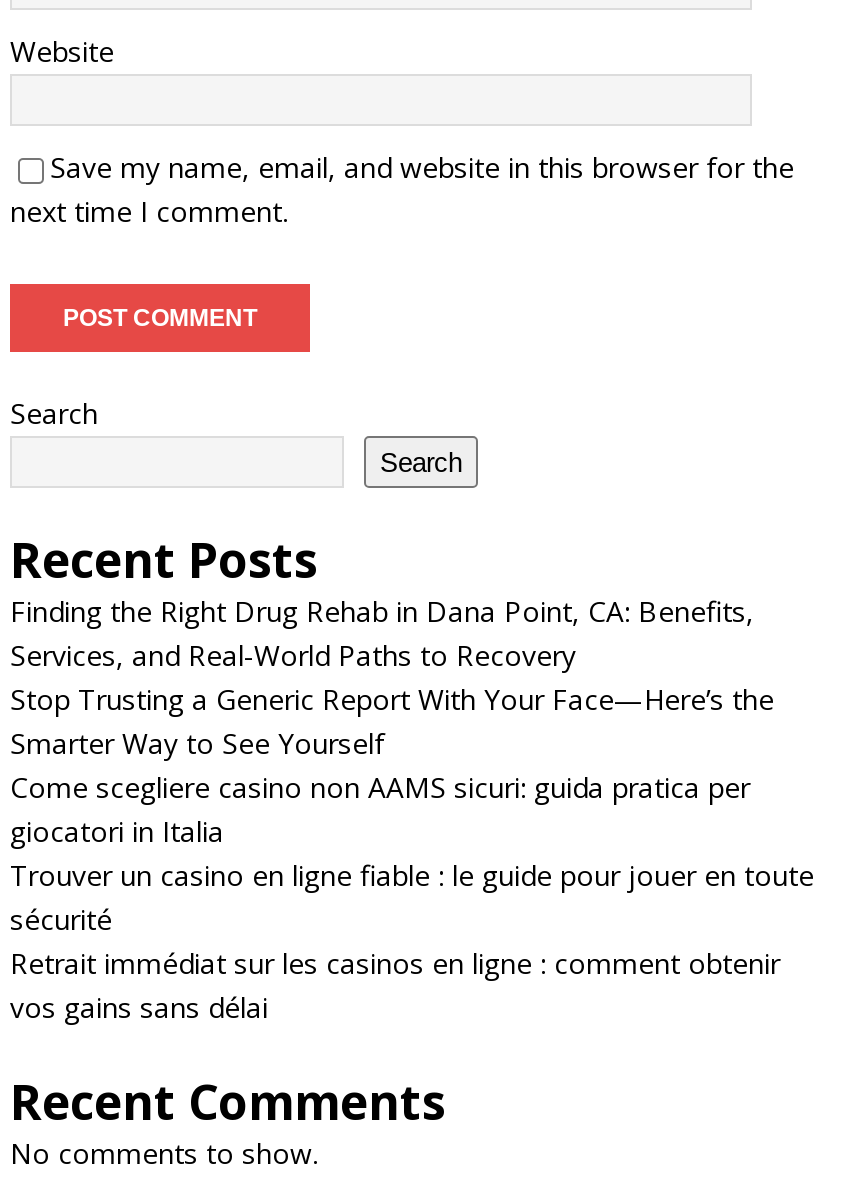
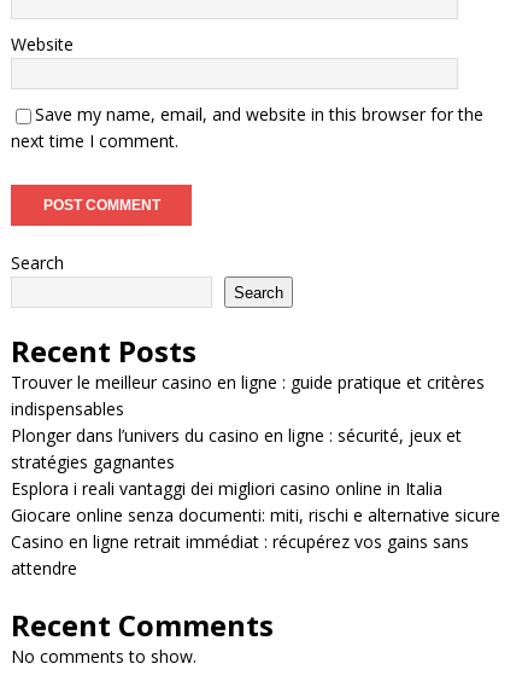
[10,592,814,1026] Finding the Right Drug Rehab in Dana Point, CA: Benefits, | Services, and Real-World Paths to Recovery | Stop Trusting a Generic Report With Your Face—Here’s the | Smarter Way to See Yourself | Come scegliere casino non AAMS sicuri: guida pratica per | giocatori in Italia | Trouver un casino en ligne fiable : le guide pour jouer en toute | sécurité | Retrait immédiat sur les casinos en ligne : comment obtenir | vos gains sans délai -> [11,371,500,580] Trouver le meilleur casino en ligne : guide pratique et critères | indispensables | Plonger dans l’univers du casino en ligne : sécurité, jeux et | stratégies gagnantes | Esplora i reali vantaggi dei migliori casino online in Italia | Giocare online senza documenti: miti, rischi e alternative sicure | Casino en ligne retrait immédiat : récupérez vos gains sans | attendre

